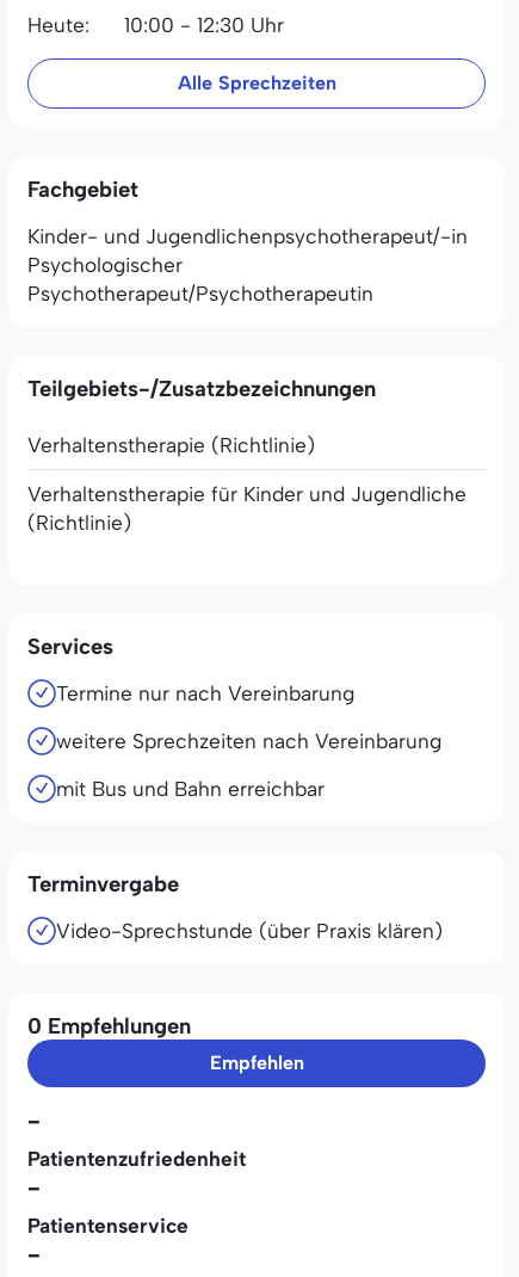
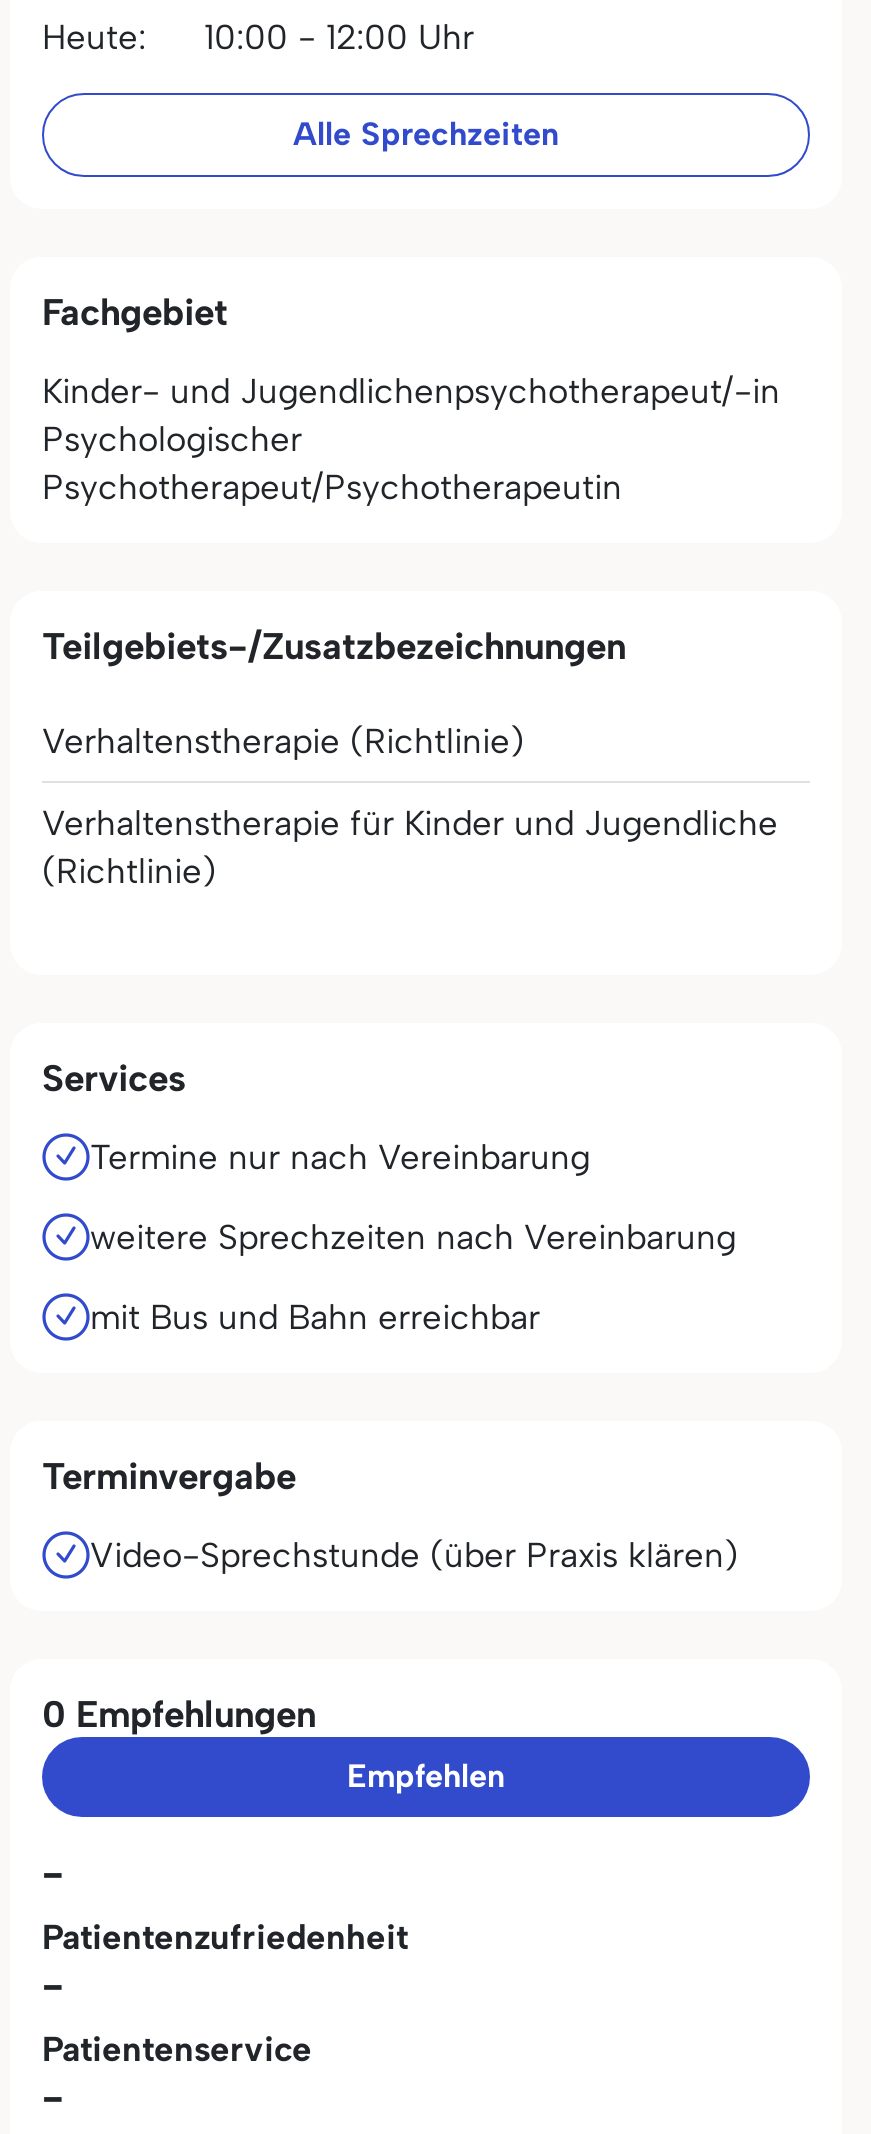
[27,13,284,37] Heute: 10:00 - 12:30 Uhr -> [42,17,474,57] Heute: 10:00 - 12:00 Uhr

